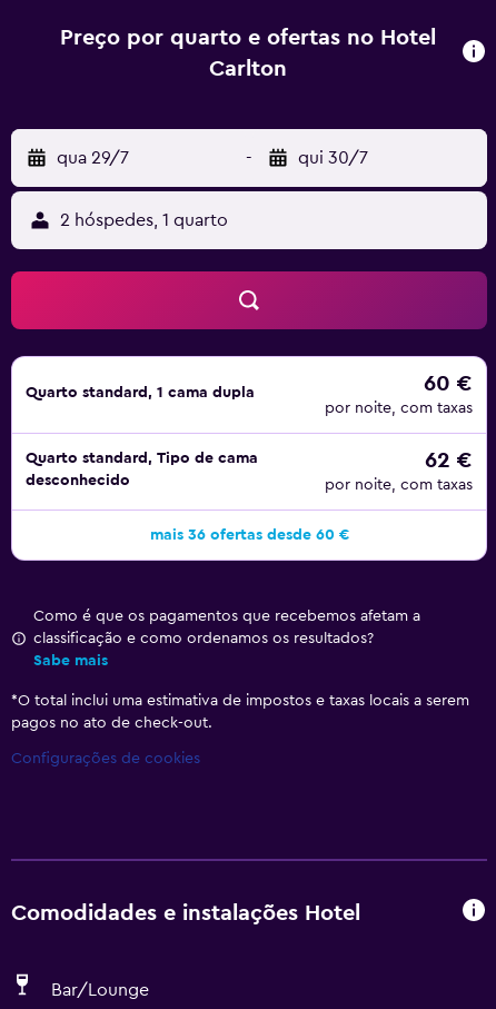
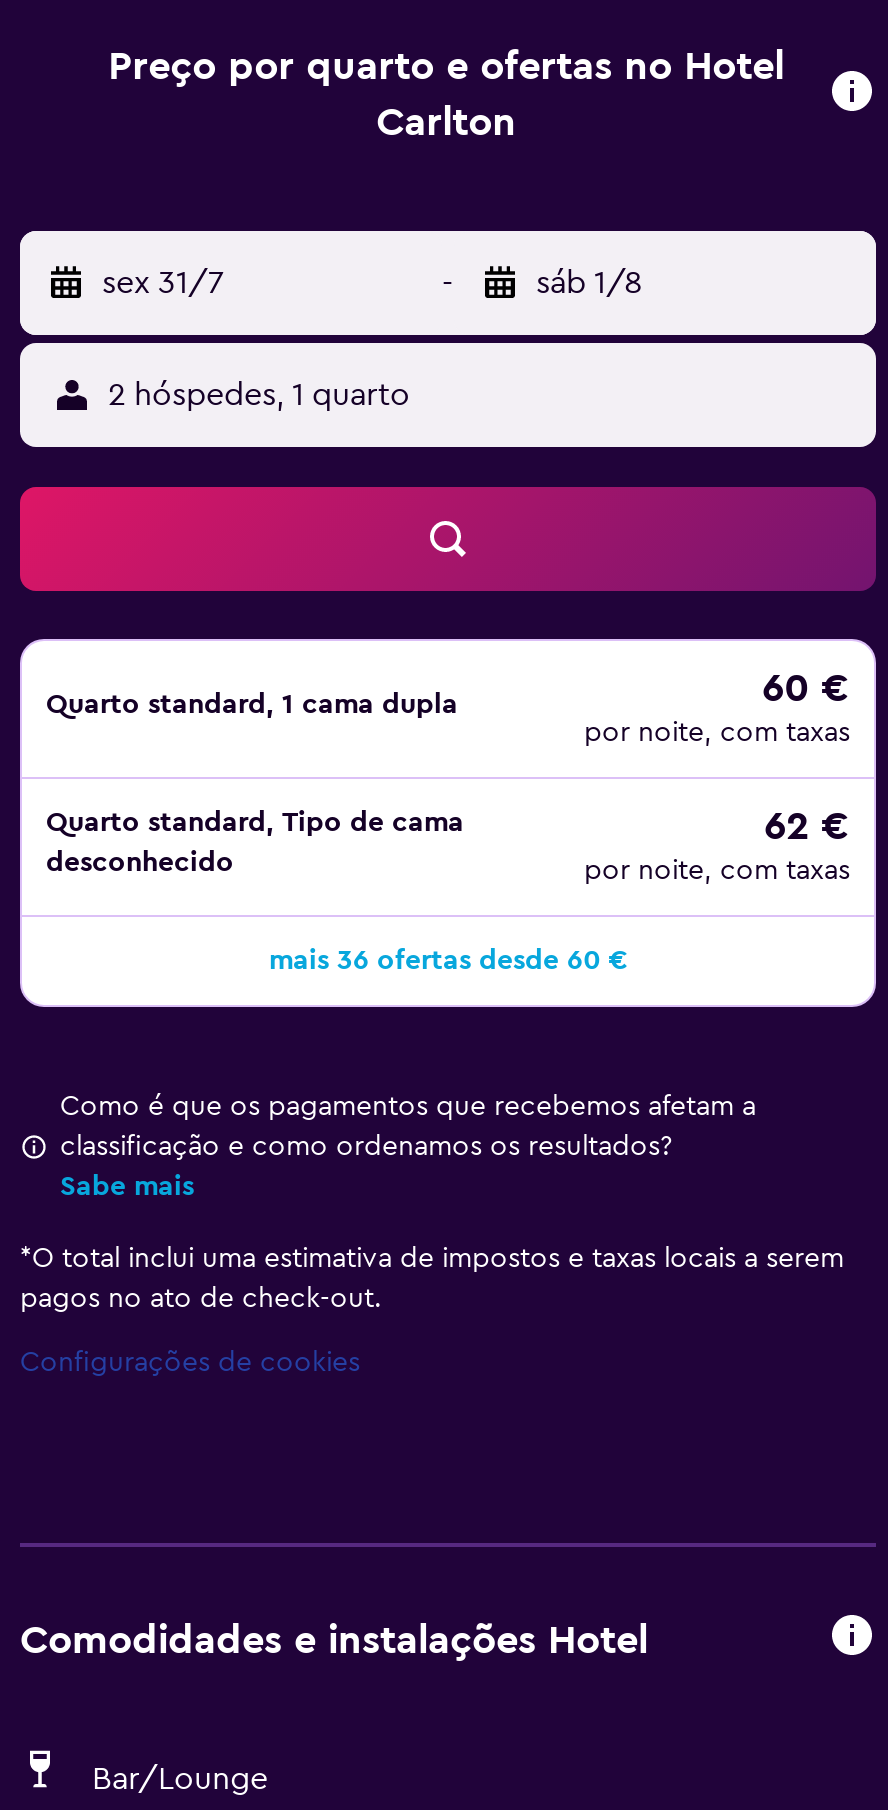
[57,149,129,167] qua 29/7 -> [102,267,224,299] sex 31/7
[298,149,368,167] qui 30/7 -> [536,267,642,299] sáb 1/8

